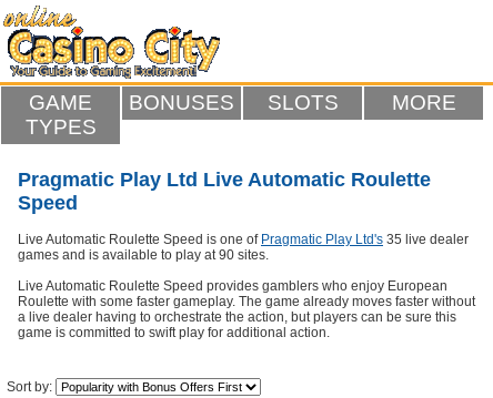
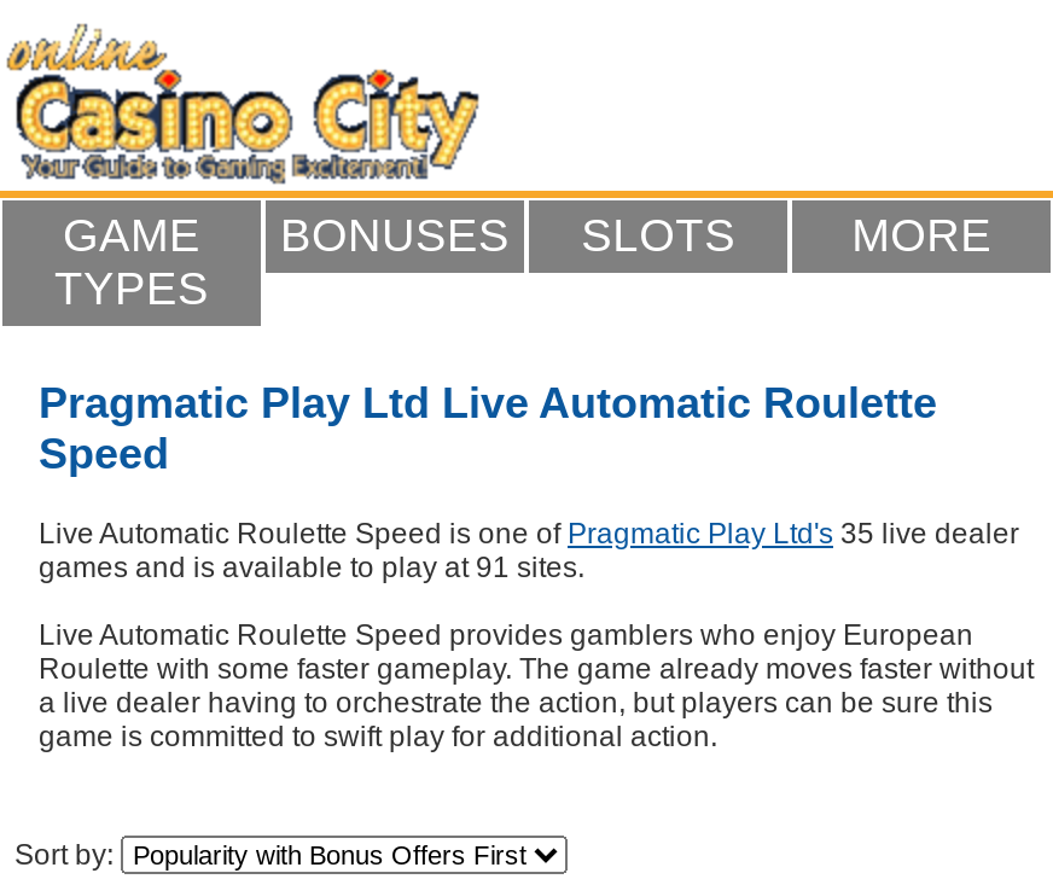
[18,247,269,263] games and is available to play at 90 sites. -> [39,551,584,584] games and is available to play at 91 sites.

